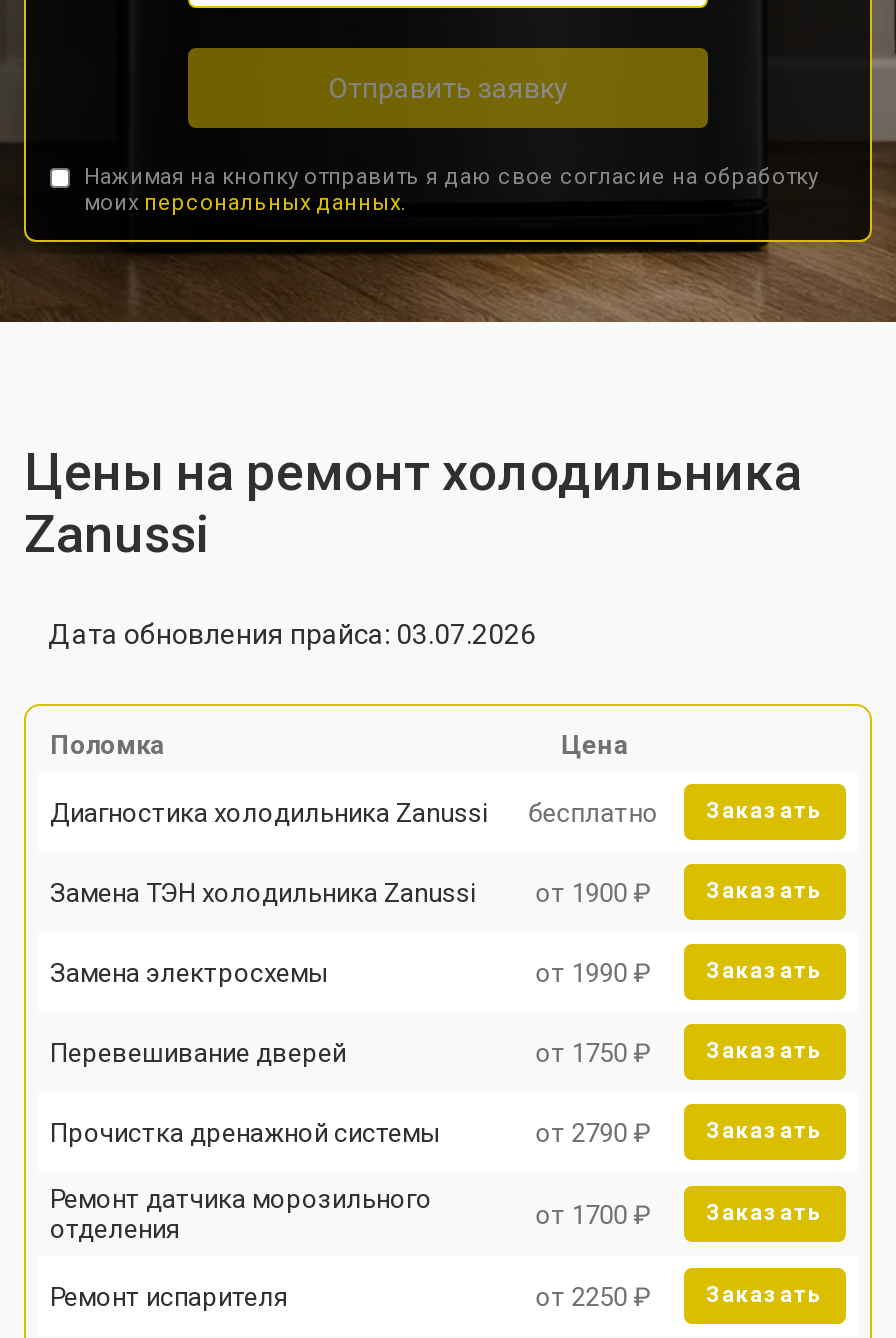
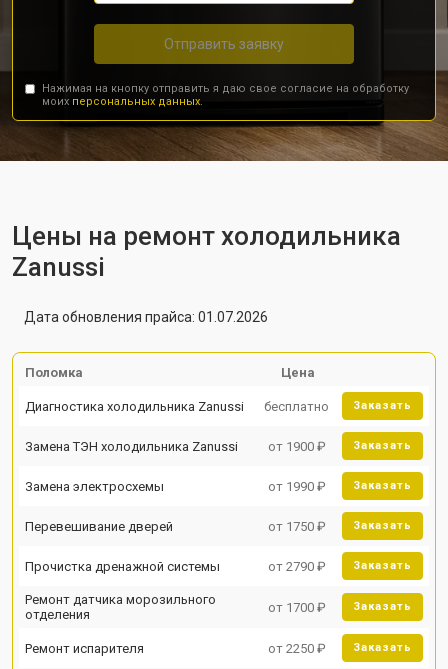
[48,618,536,650] Дата обновления прайса: 03.07.2026 -> [24,309,268,325] Дата обновления прайса: 01.07.2026

